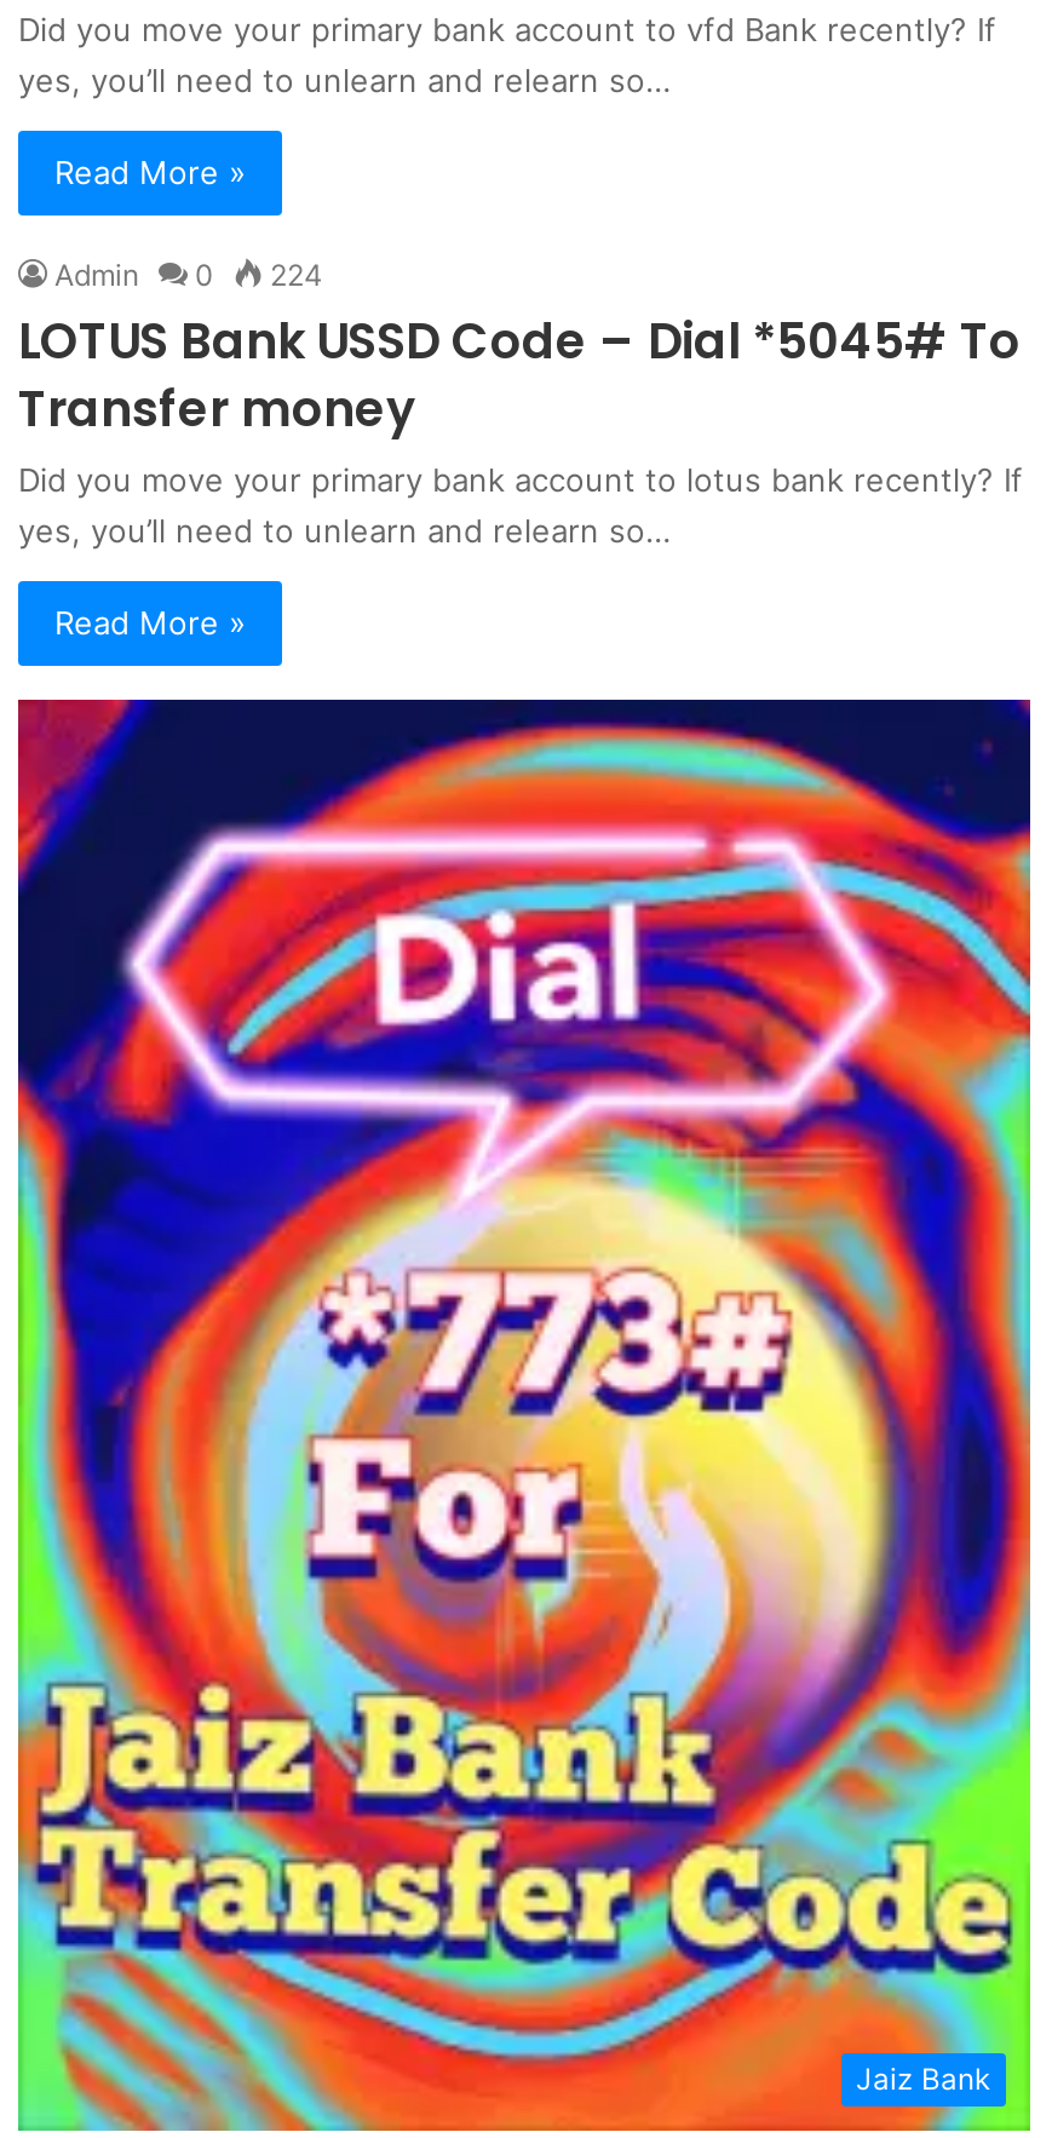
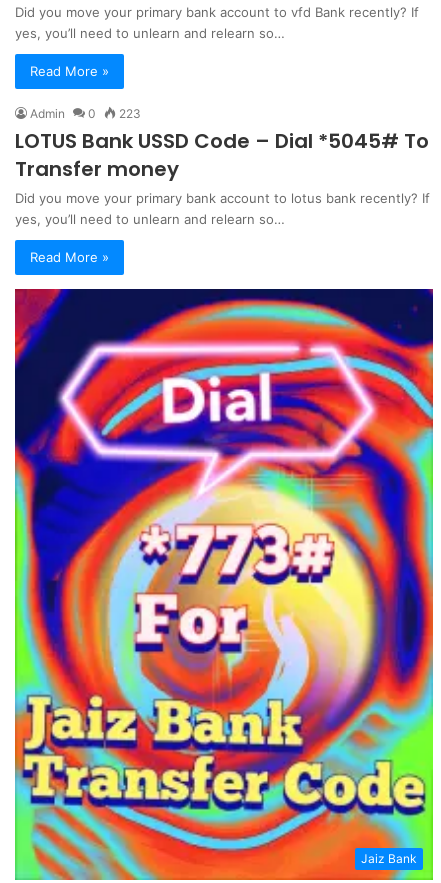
[54,257,323,293] Admin 0 224 -> [30,106,141,121] Admin 0 223

